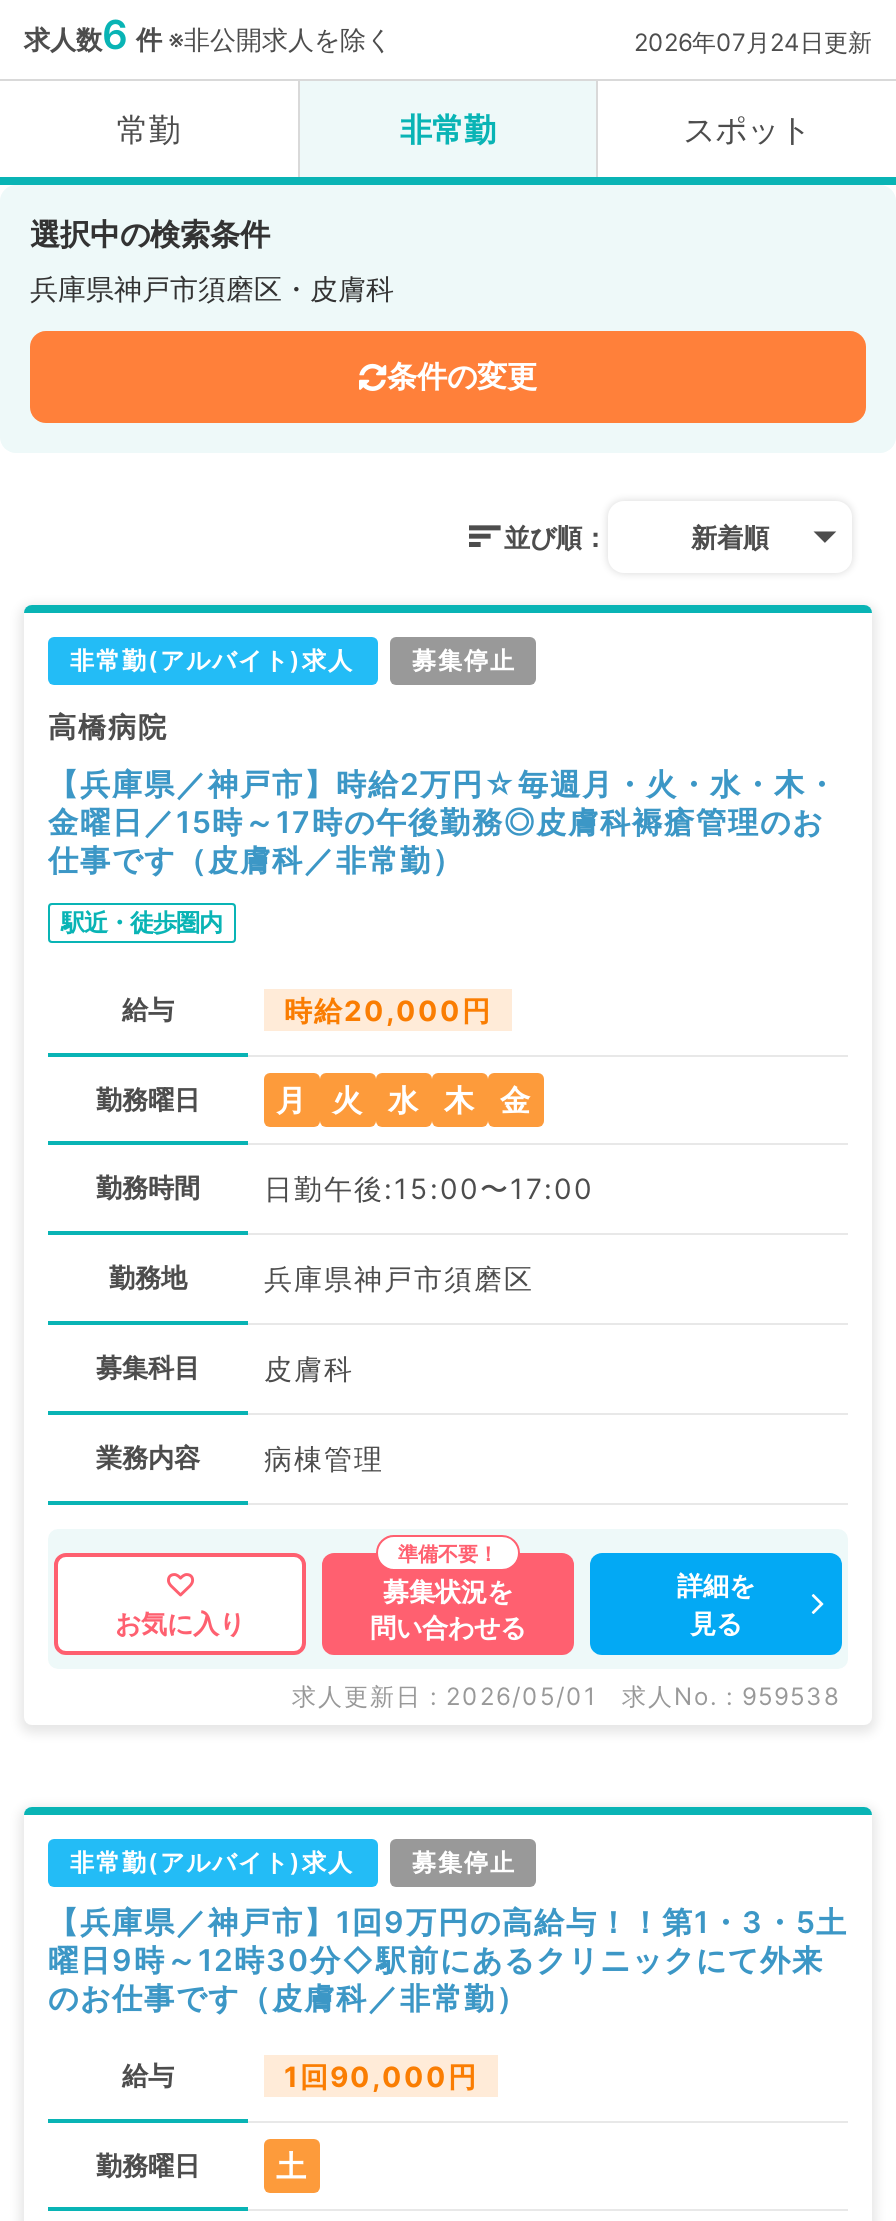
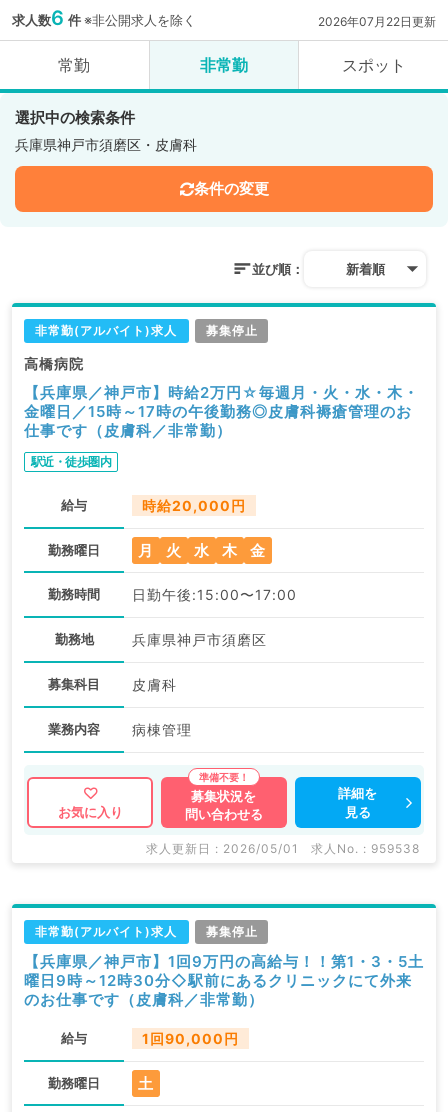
[634,27,872,57] 2026年07月24日更新 -> [318,14,436,29] 2026年07月22日更新

